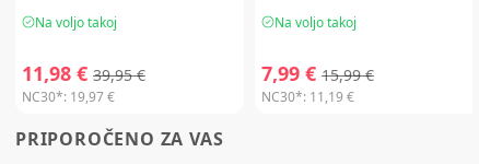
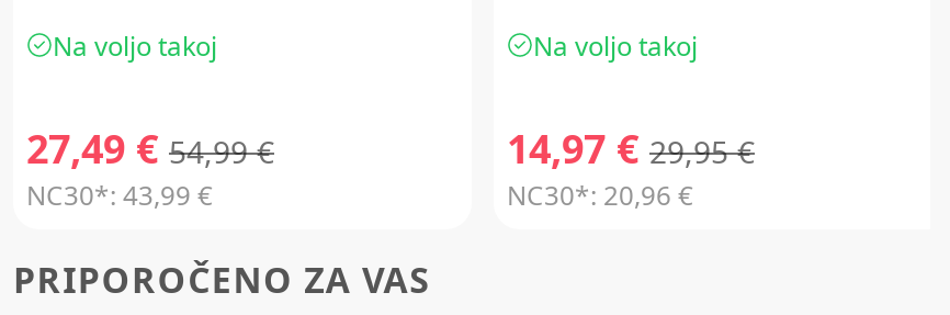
[22,60,145,86] 11,98 € 39,95 € -> [26,122,274,174] 27,49 € 54,99 €
[261,60,374,86] 7,99 € 15,99 € -> [507,122,755,174] 14,97 € 29,95 €
[22,87,115,106] NC30*: 19,97 € -> [26,176,213,214] NC30*: 43,99 €
[261,87,354,106] NC30*: 11,19 € -> [507,176,693,214] NC30*: 20,96 €

